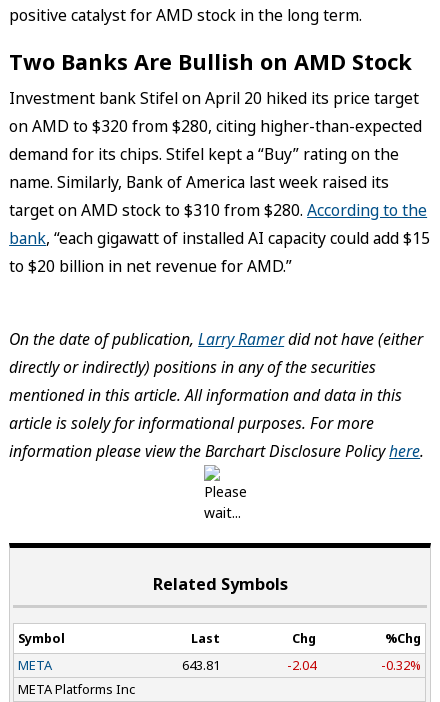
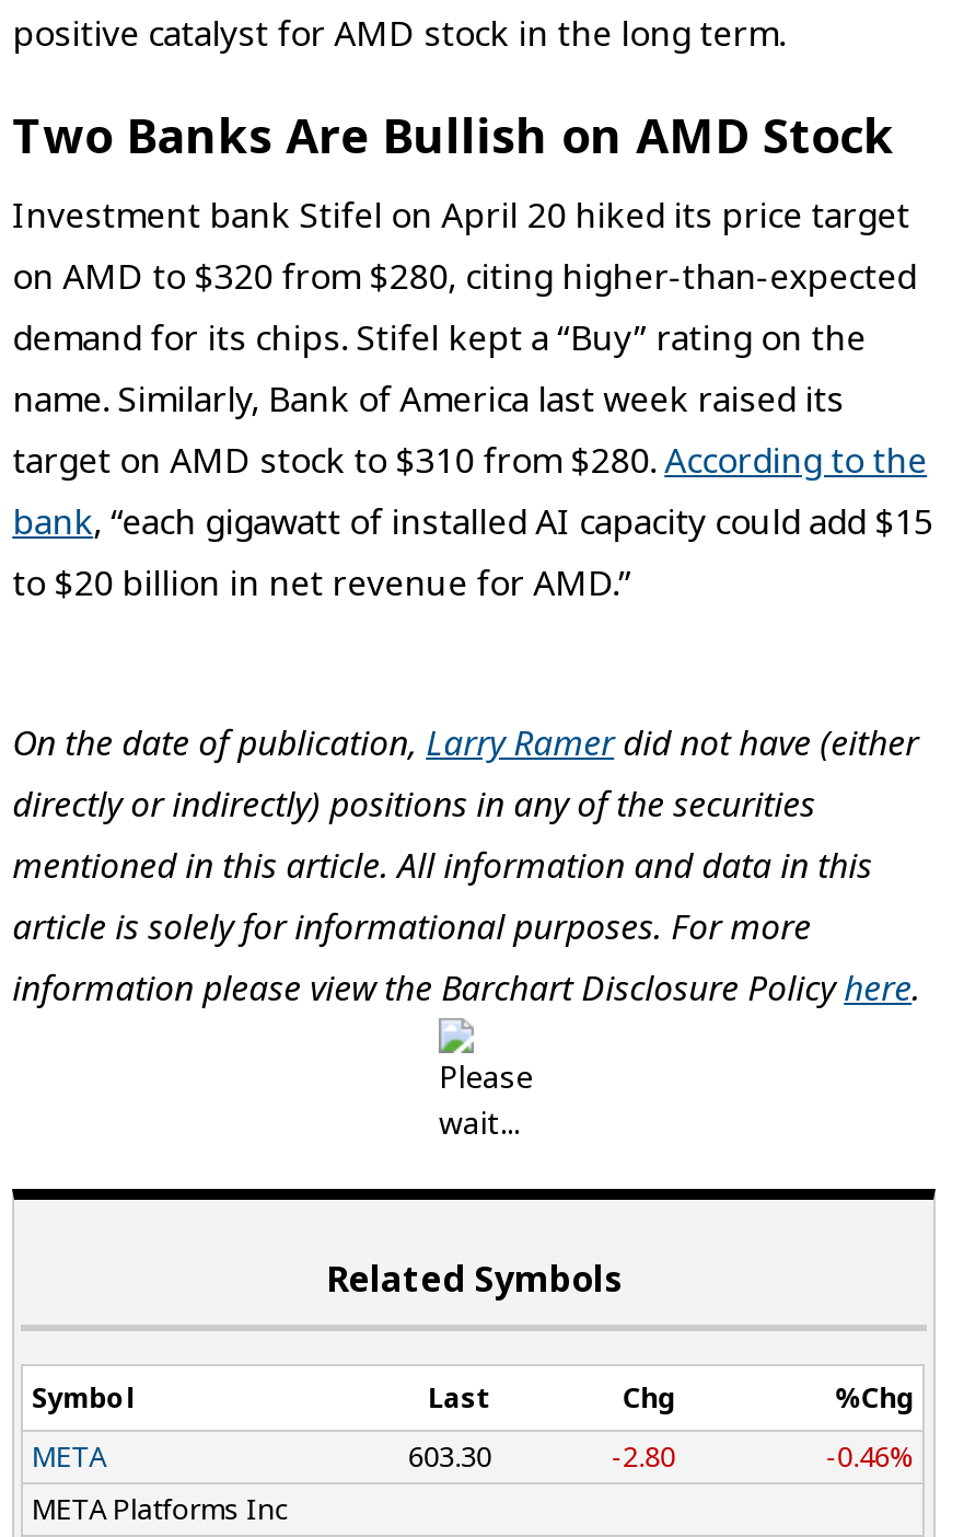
[182,656,220,674] 643.81 -> [408,1437,492,1476] 603.30
[287,656,316,674] -2.04 -> [612,1437,675,1476] -2.80
[381,656,421,674] -0.32% -> [826,1437,914,1476] -0.46%

